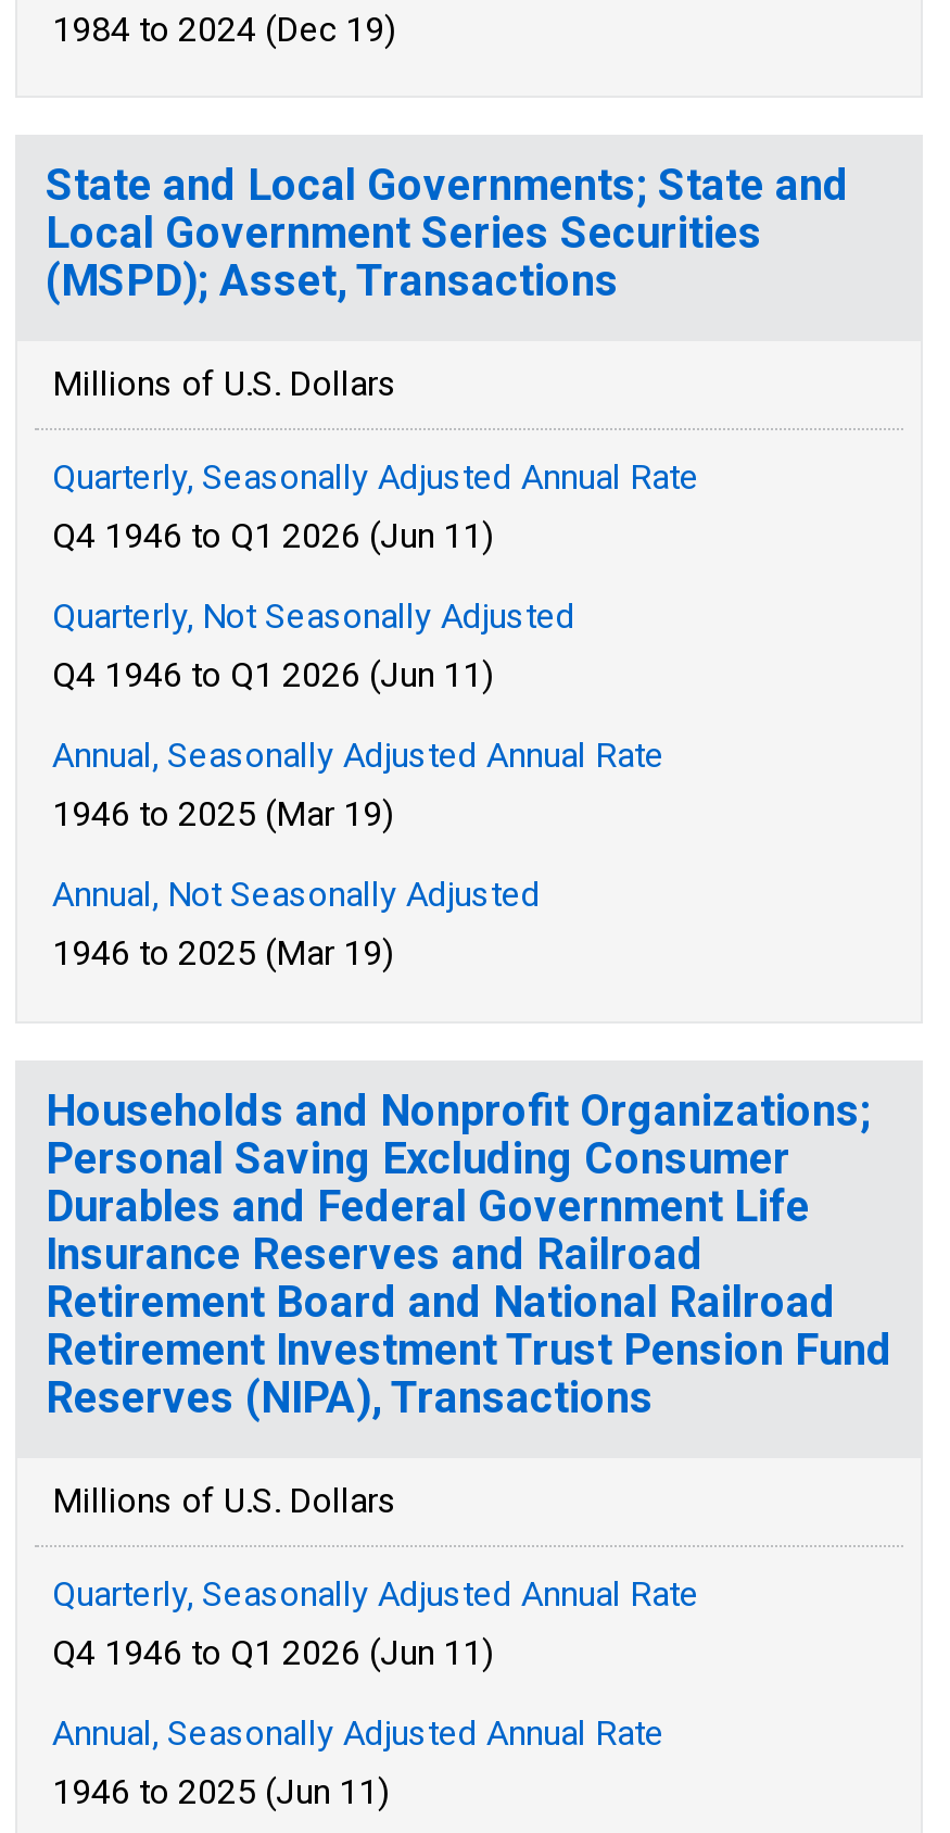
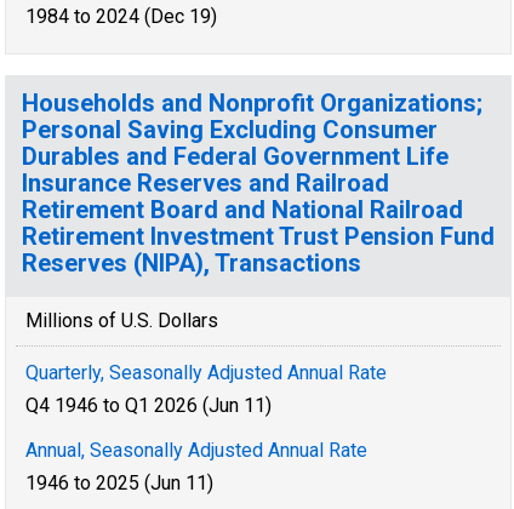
[46,159,849,974] State and Local Governments; State and | Local Government Series Securities | (MSPD); Asset, Transactions | Millions of U.S. Dollars | Quarterly, Seasonally Adjusted Annual Rate | Q4 1946 to Q1 2026 (Jun 11) | Quarterly, Not Seasonally Adjusted | Q4 1946 to Q1 2026 (Jun 11) | Annual, Seasonally Adjusted Annual Rate | 1946 to 2025 (Mar 19) | Annual, Not Seasonally Adjusted | 1946 to 2025 (Mar 19) -> none

